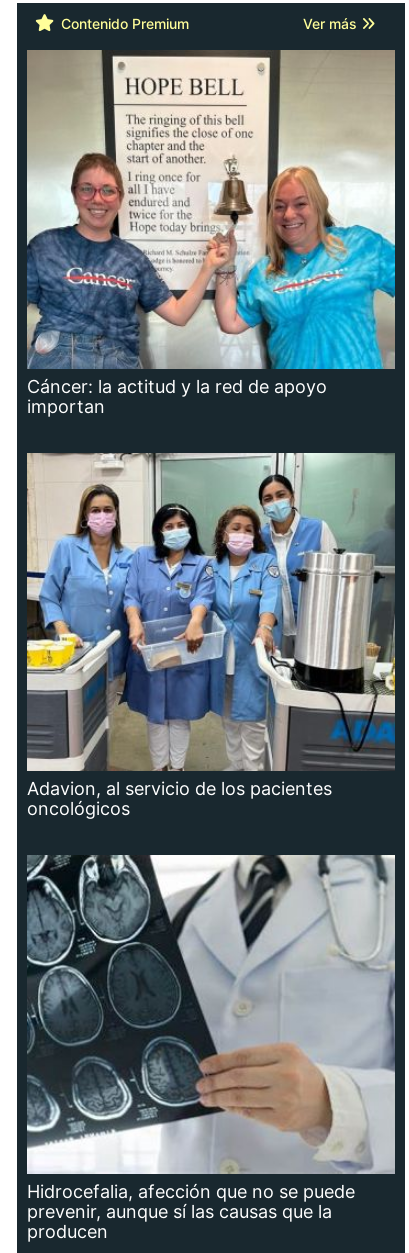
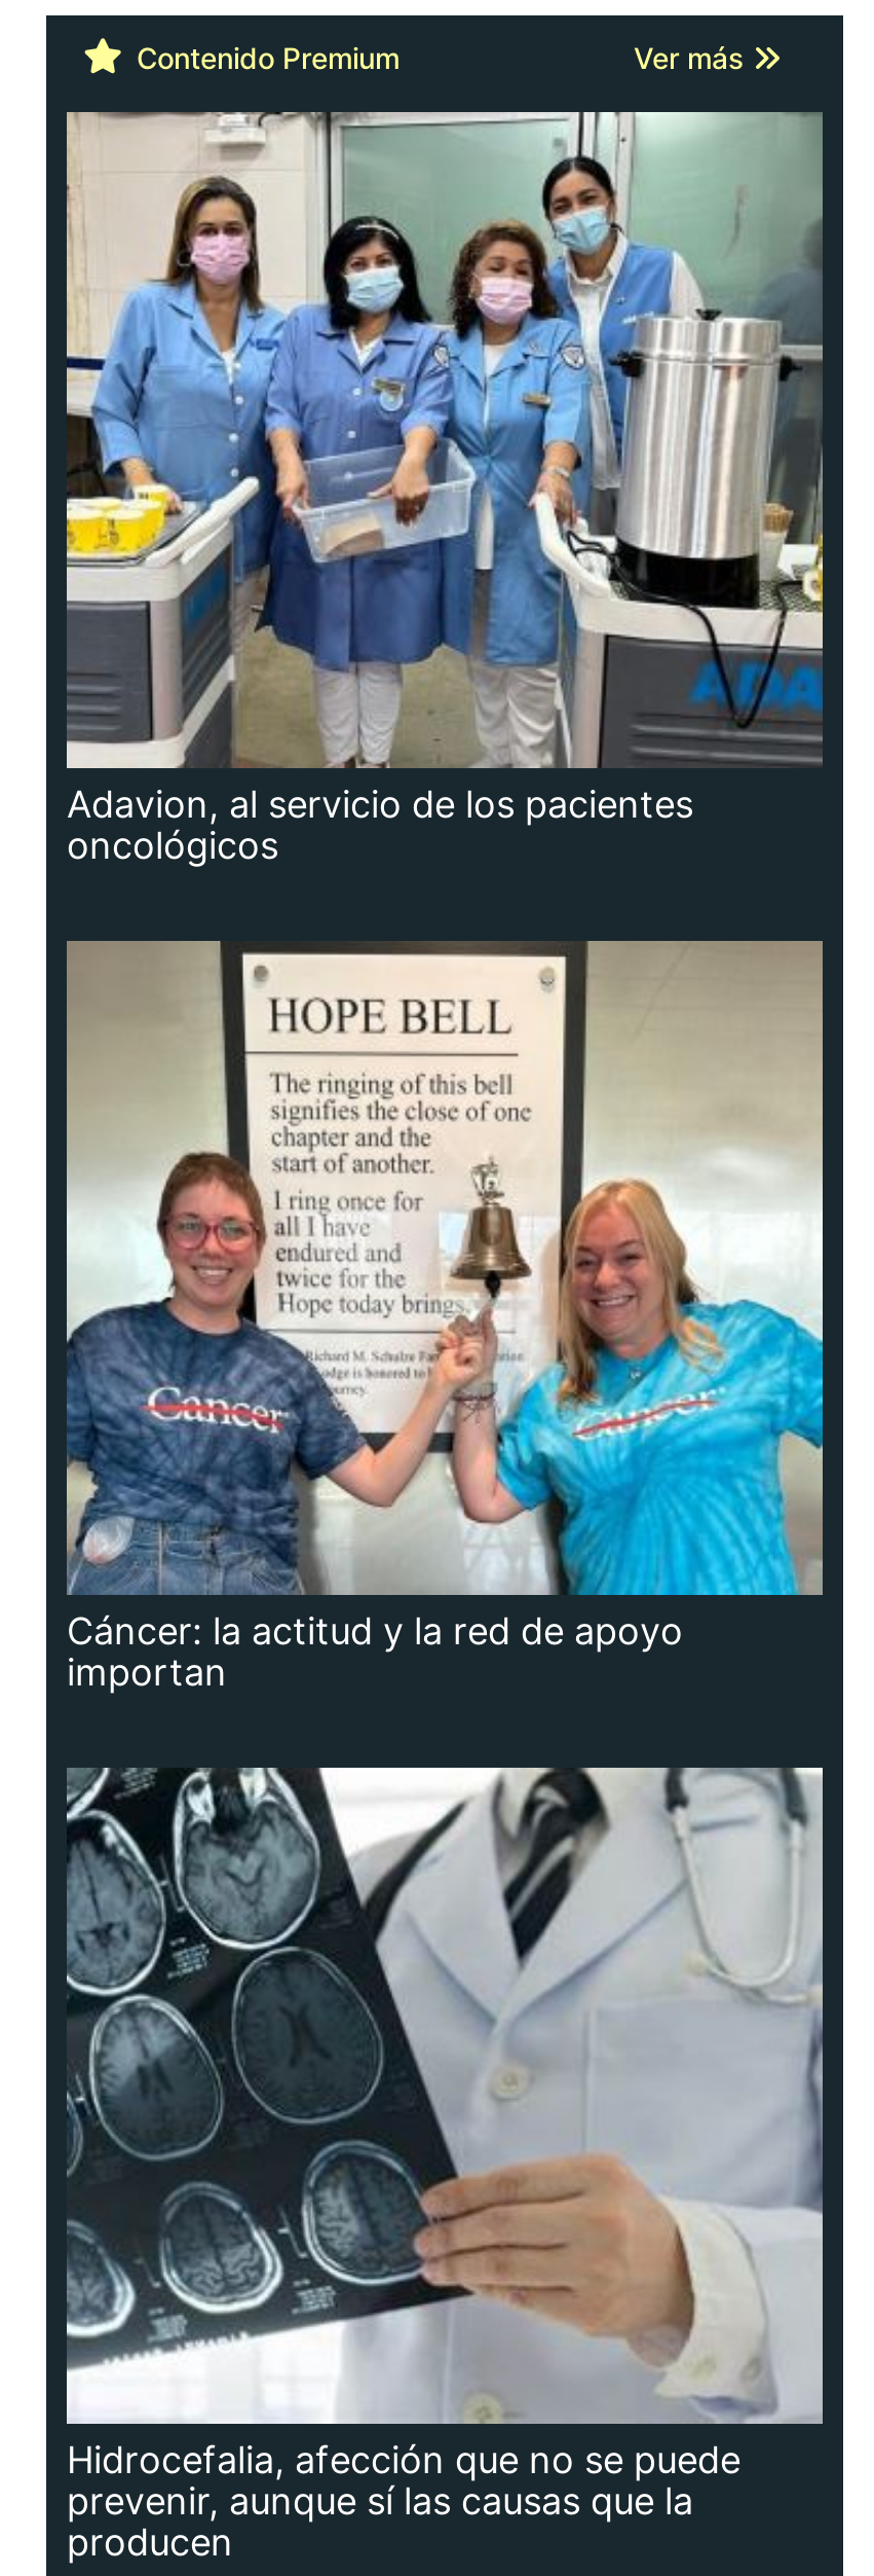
moved [25,50,397,416] -> [63,941,827,1694]: [image] | Cáncer: la actitud y la red de apoyo | importan
moved [26,452,396,819] -> [65,110,825,866]: [image] | Adavion, al servicio de los pacientes | oncológicos

